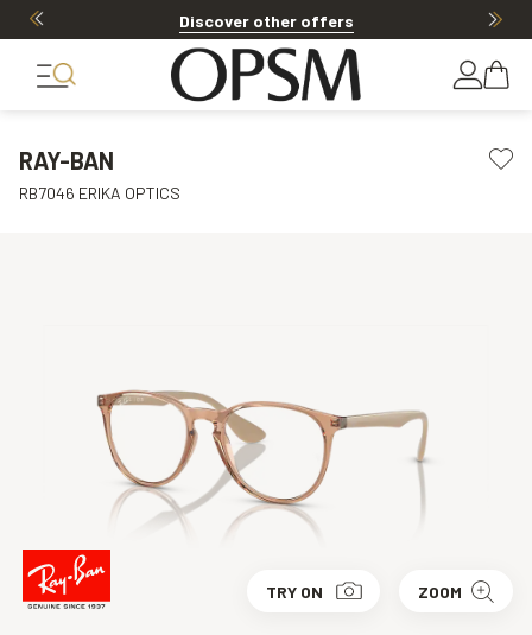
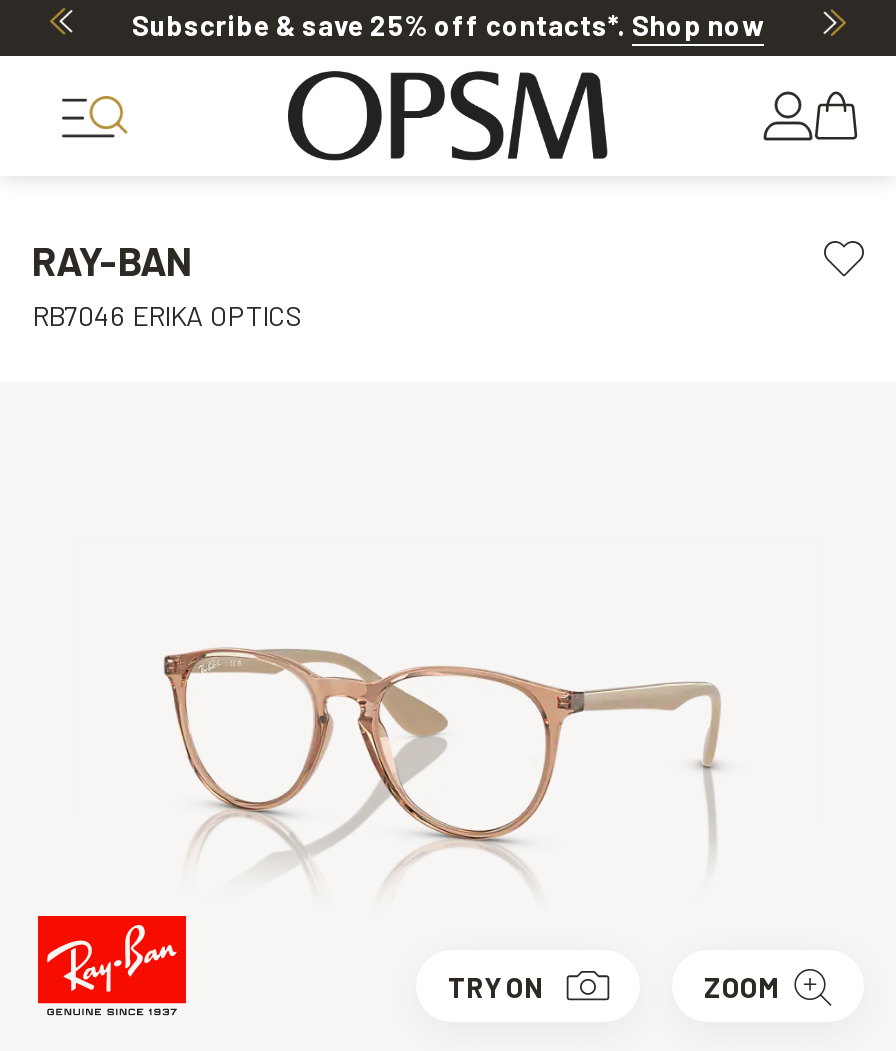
[179,11,353,31] Discover other offers -> [132,9,764,43] Subscribe & save 25% off contacts*. Shop now

